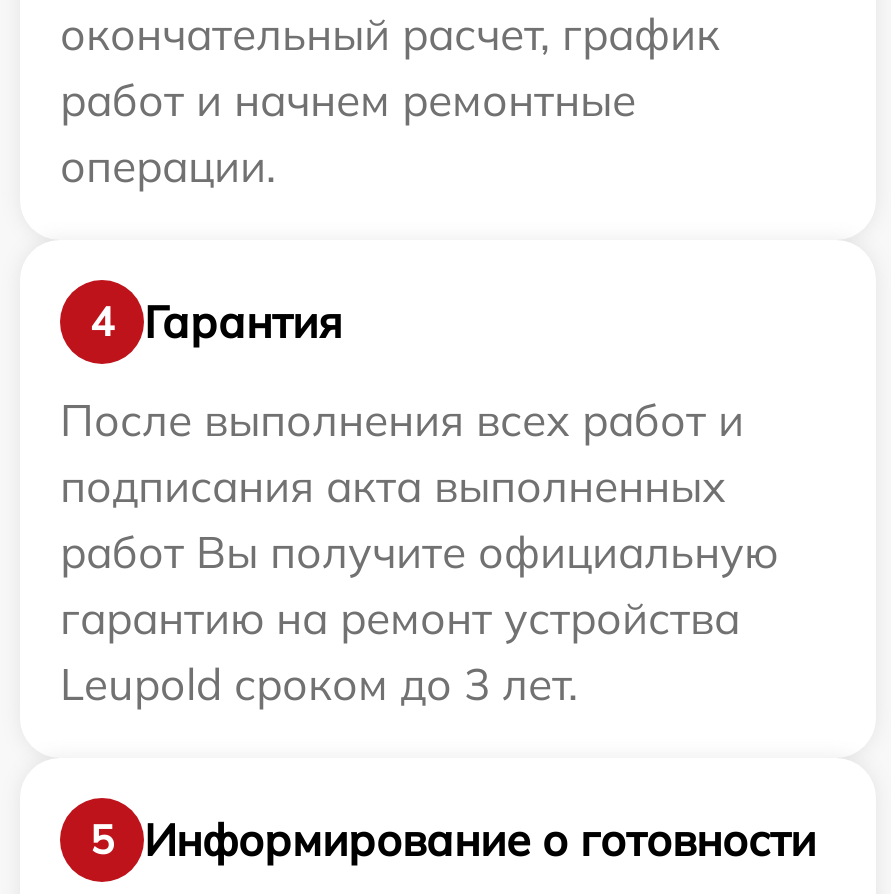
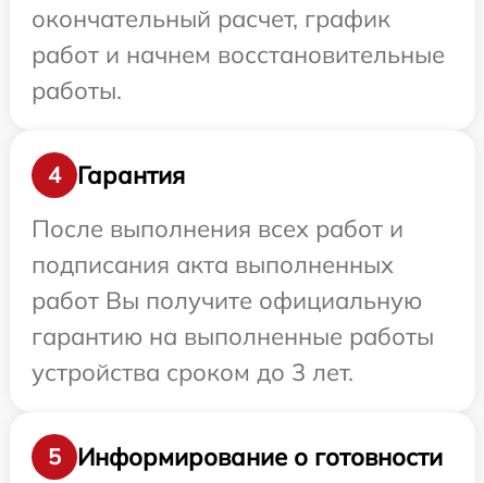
[60,72,636,194] работ и начнем ремонтные | операции. -> [32,39,445,106] работ и начнем восстановительные | работы.
[60,590,740,646] гарантию на ремонт устройства -> [32,321,434,351] гарантию на выполненные работы
[60,656,578,712] Leupold сроком до 3 лет. -> [32,357,353,387] устройства сроком до 3 лет.

